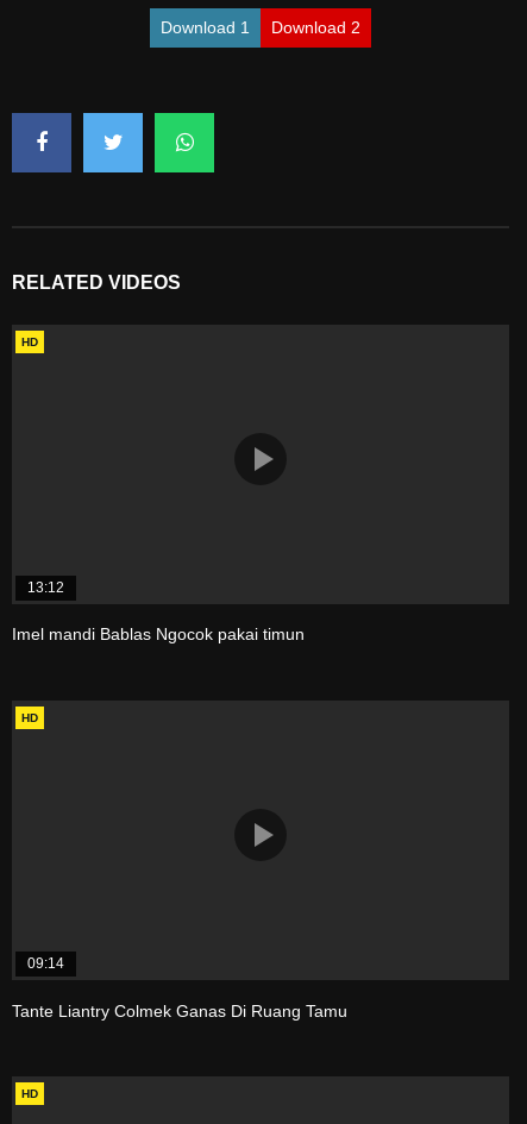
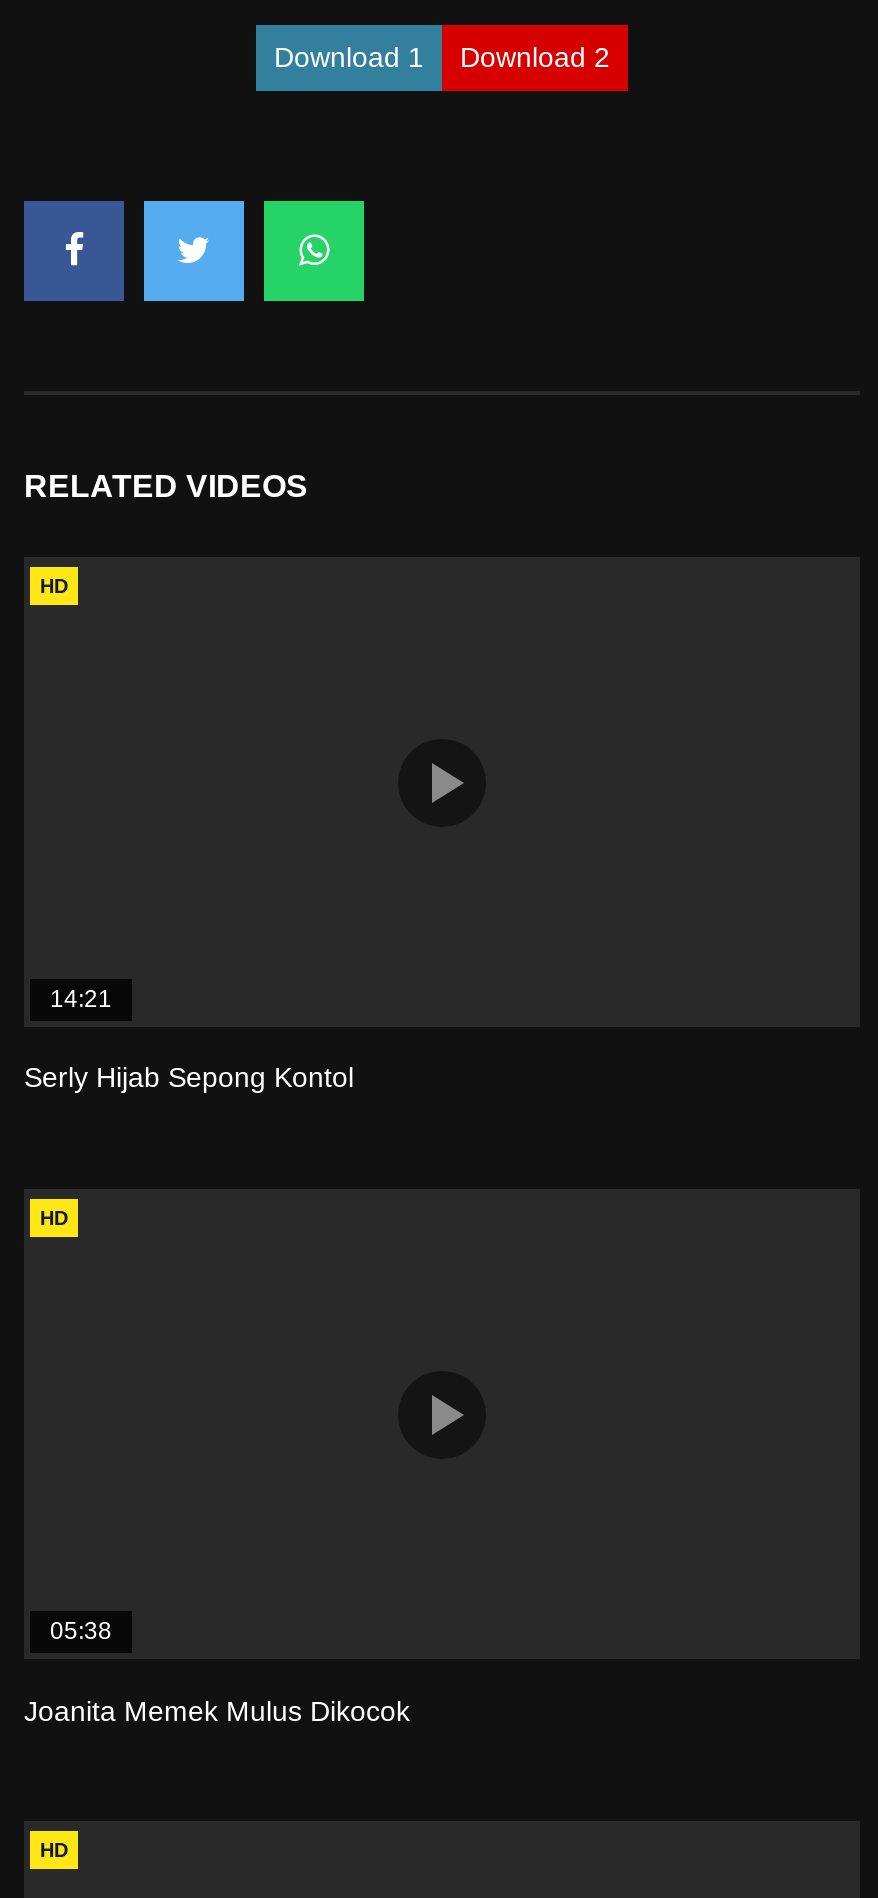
[27,579,64,596] 13:12 -> [50,985,112,1013] 14:21
[12,625,305,644] Imel mandi Bablas Ngocok pakai timun -> [24,1062,354,1094] Serly Hijab Sepong Kontol
[27,955,64,972] 09:14 -> [50,1617,112,1645] 05:38
[12,1001,347,1020] Tante Liantry Colmek Ganas Di Ruang Tamu -> [24,1694,410,1726] Joanita Memek Mulus Dikocok

